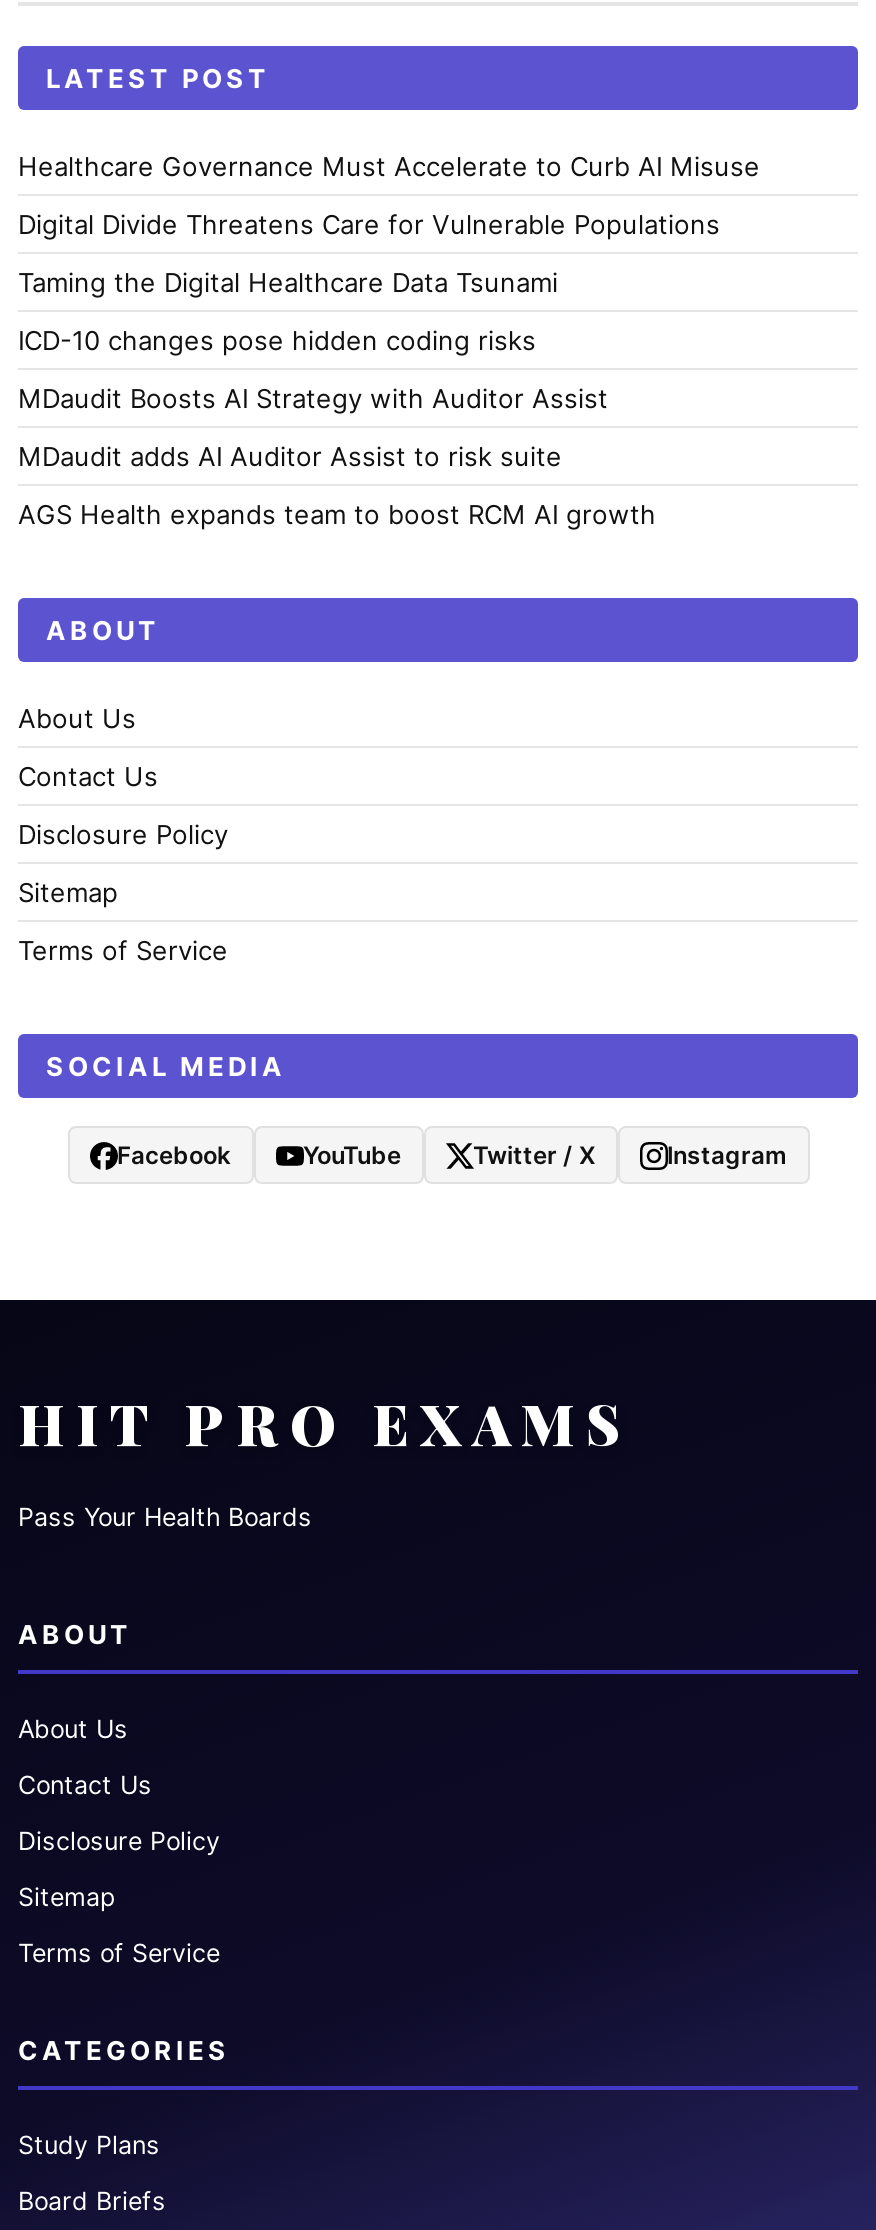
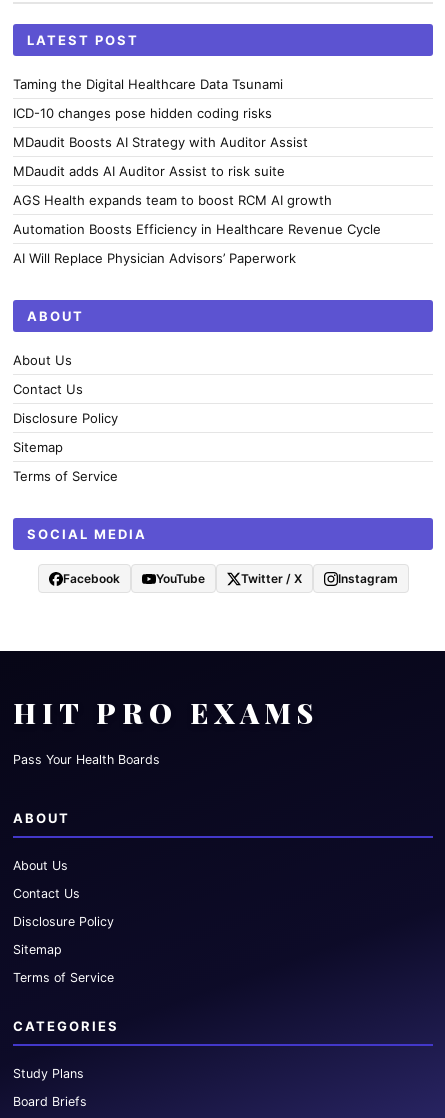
[18,150,760,240] Healthcare Governance Must Accelerate to Curb AI Misuse | Digital Divide Threatens Care for Vulnerable Populations -> none
moved [18,266,656,530] -> [13,76,332,208]: Taming the Digital Healthcare Data Tsunami | ICD-10 changes pose hidden coding risks | MDaudit Boosts AI Strategy with Auditor Assist | MDaudit adds AI Auditor Assist to risk suite | AGS Health expands team to boost RCM AI growth
none -> [13,221,381,266] Automation Boosts Efficiency in Healthcare Revenue Cycle | AI Will Replace Physician Advisors’ Paperwork

